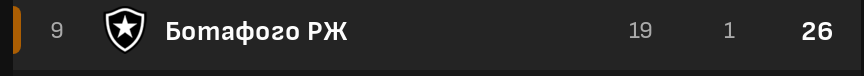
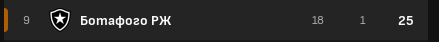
[629,15,653,45] 19 -> [312,12,324,27] 18
[801,13,833,47] 26 -> [398,11,414,28] 25

